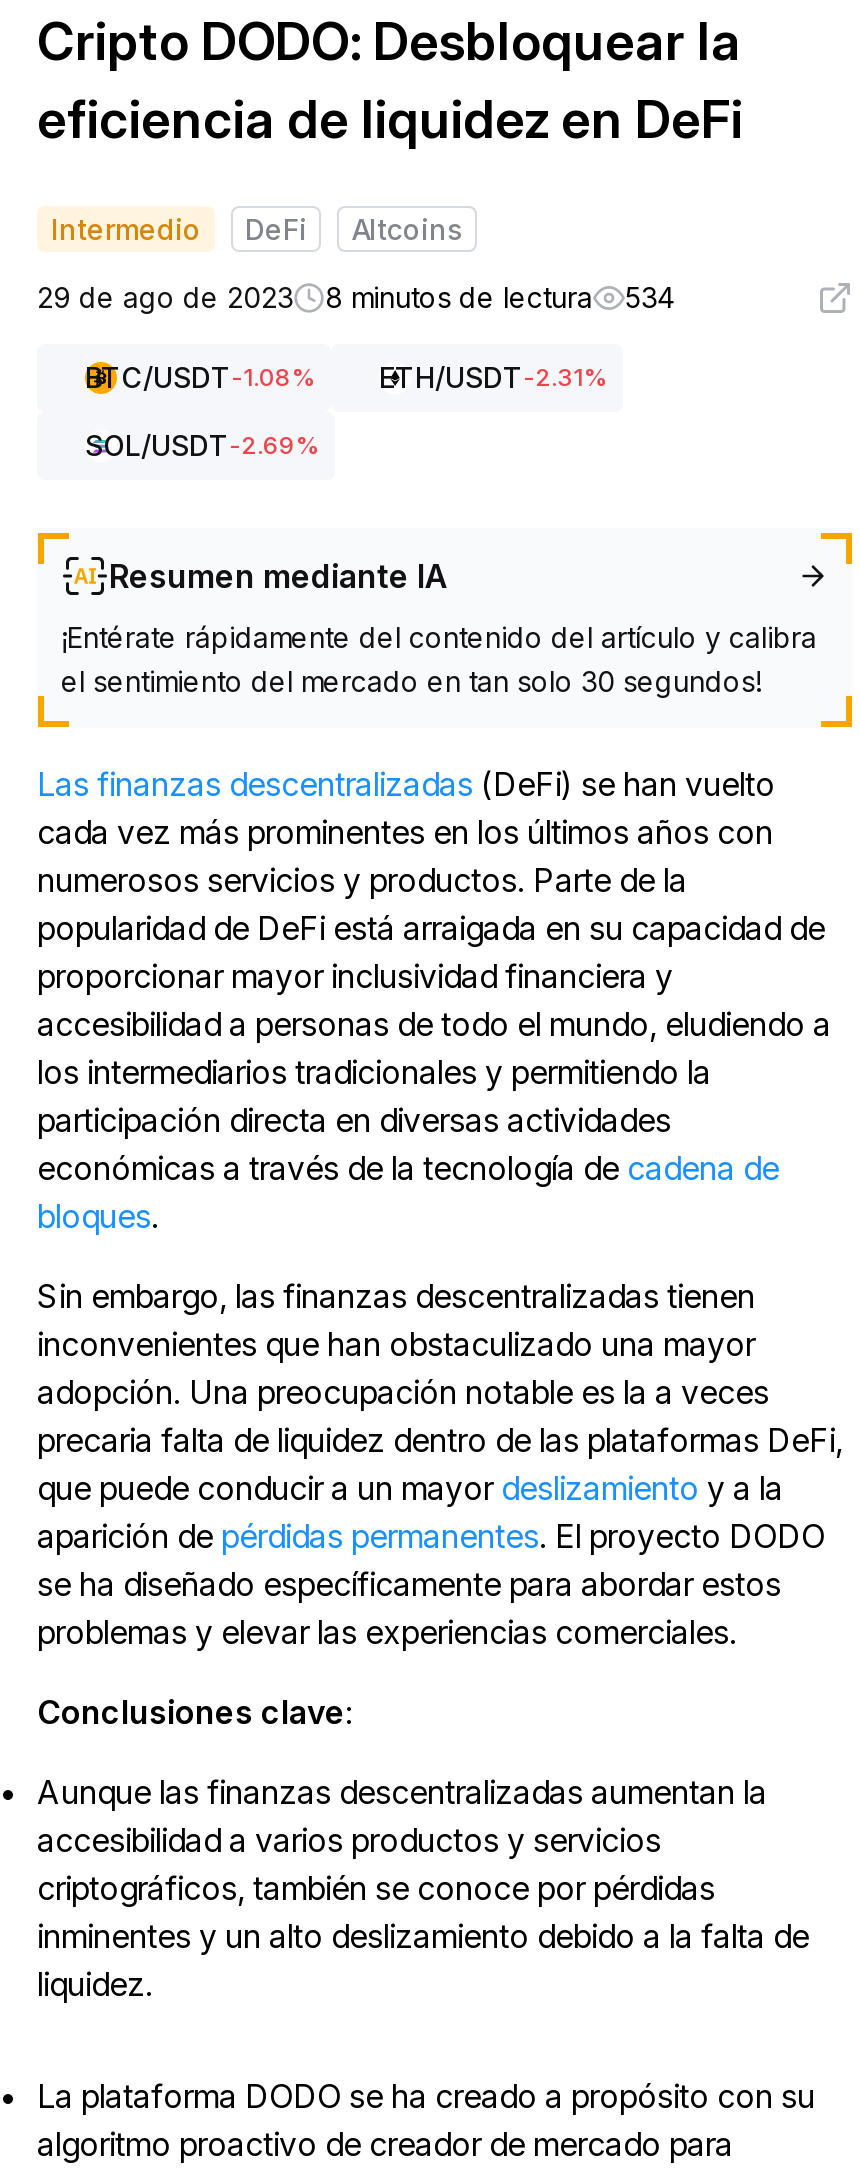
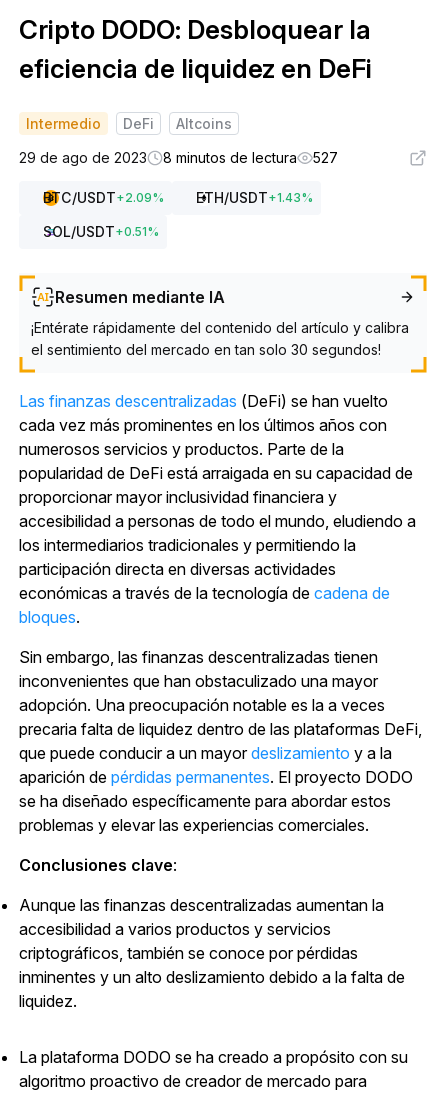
[37,280,675,314] 29 de ago de 2023 8 minutos de lectura 534 -> [19,149,338,166] 29 de ago de 2023 8 minutos de lectura 527
[85,360,607,394] BTC/USDT-1.08% | ETH/USDT-2.31% -> [43,189,313,206] BTC/USDT + 2.09% | ETH/USDT + 1.43%
[85,428,319,462] SOL/USDT-2.69% -> [43,223,159,240] SOL/USDT + 0.51%

